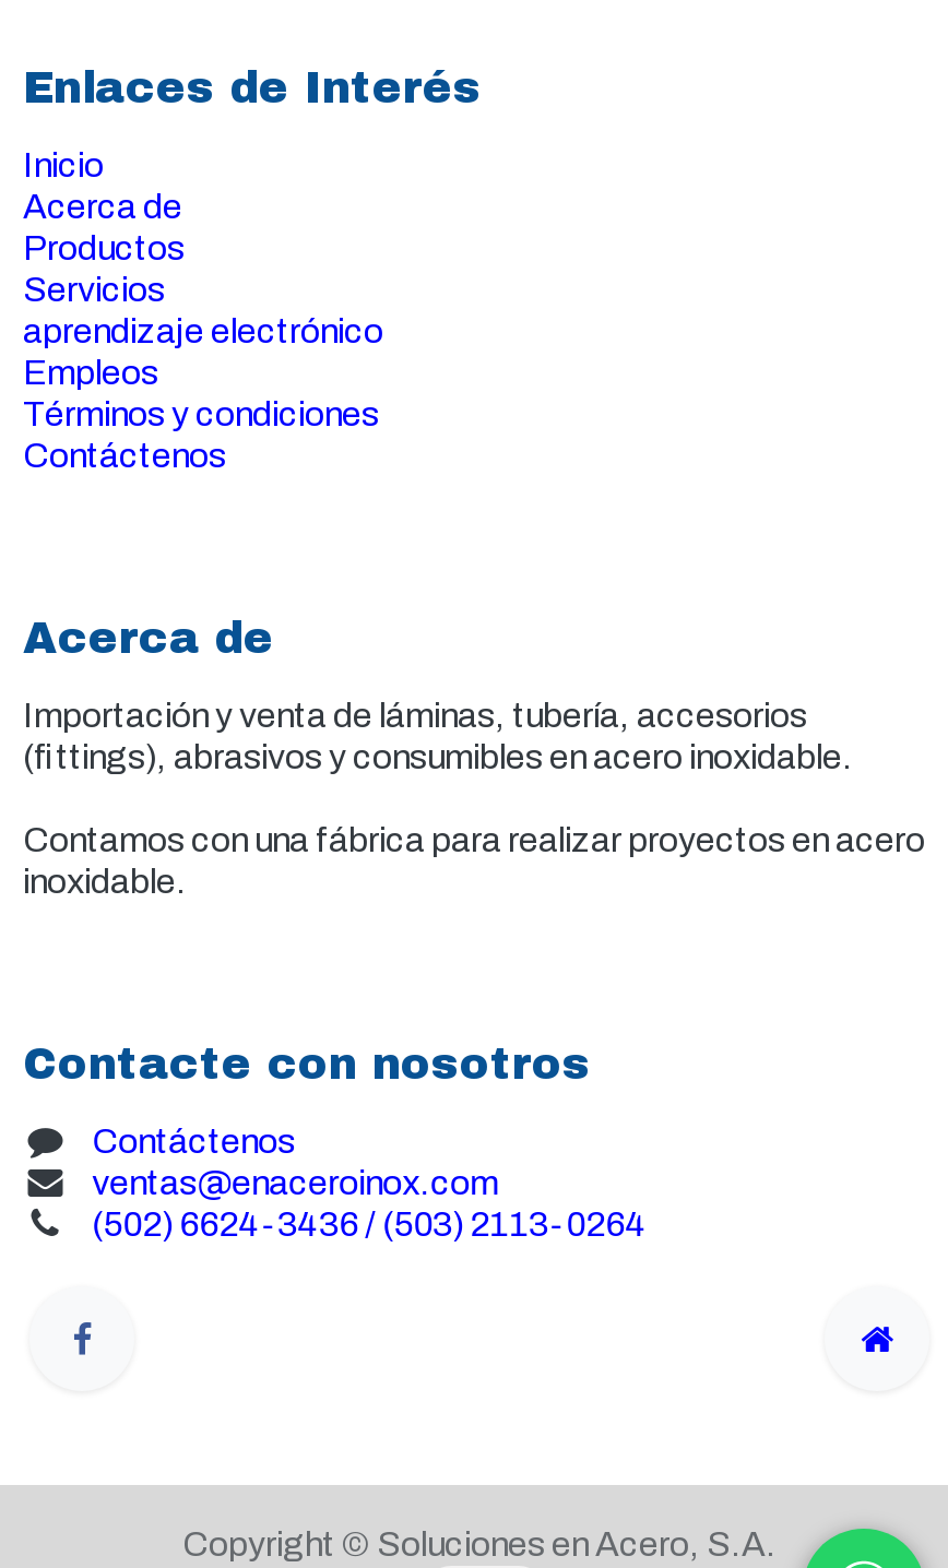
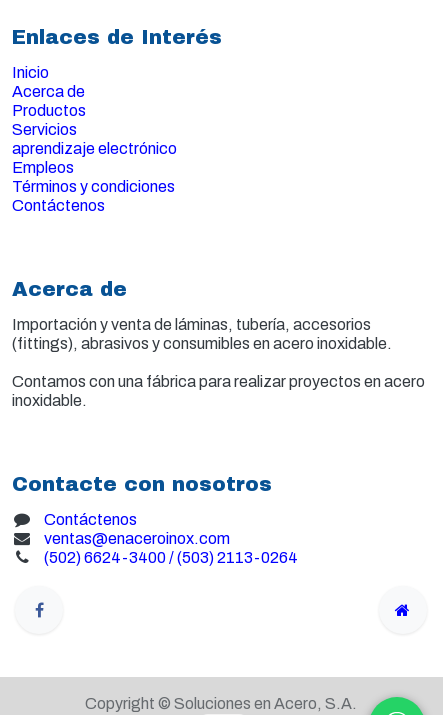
[92,1205,647,1243] (502) 6624-3436 / (503) 2113-0264 -> [44,549,298,566] (502) 6624-3400 / (503) 2113-0264

